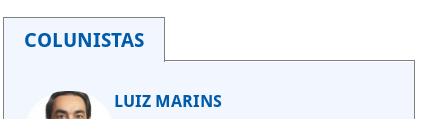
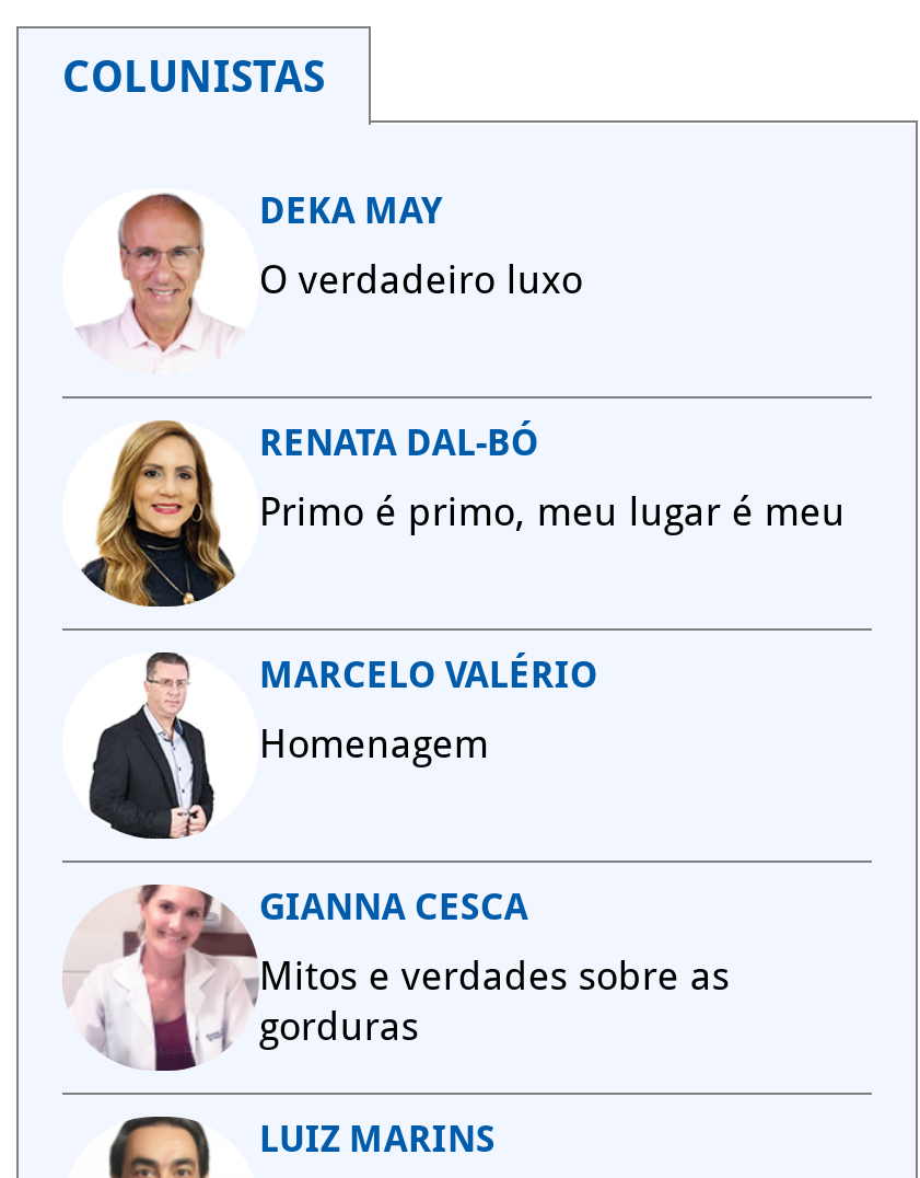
none -> [62,882,729,1073] [image] | GIANNA CESCA | Mitos e verdades sobre as | gorduras
none -> [75,189,583,355] [image] | DEKA MAY | O verdadeiro luxo
none -> [80,418,845,609] [image] | RENATA DAL-BÓ | Primo é primo, meu lugar é meu
none -> [86,650,598,843] [image] | MARCELO VALÉRIO | Homenagem

